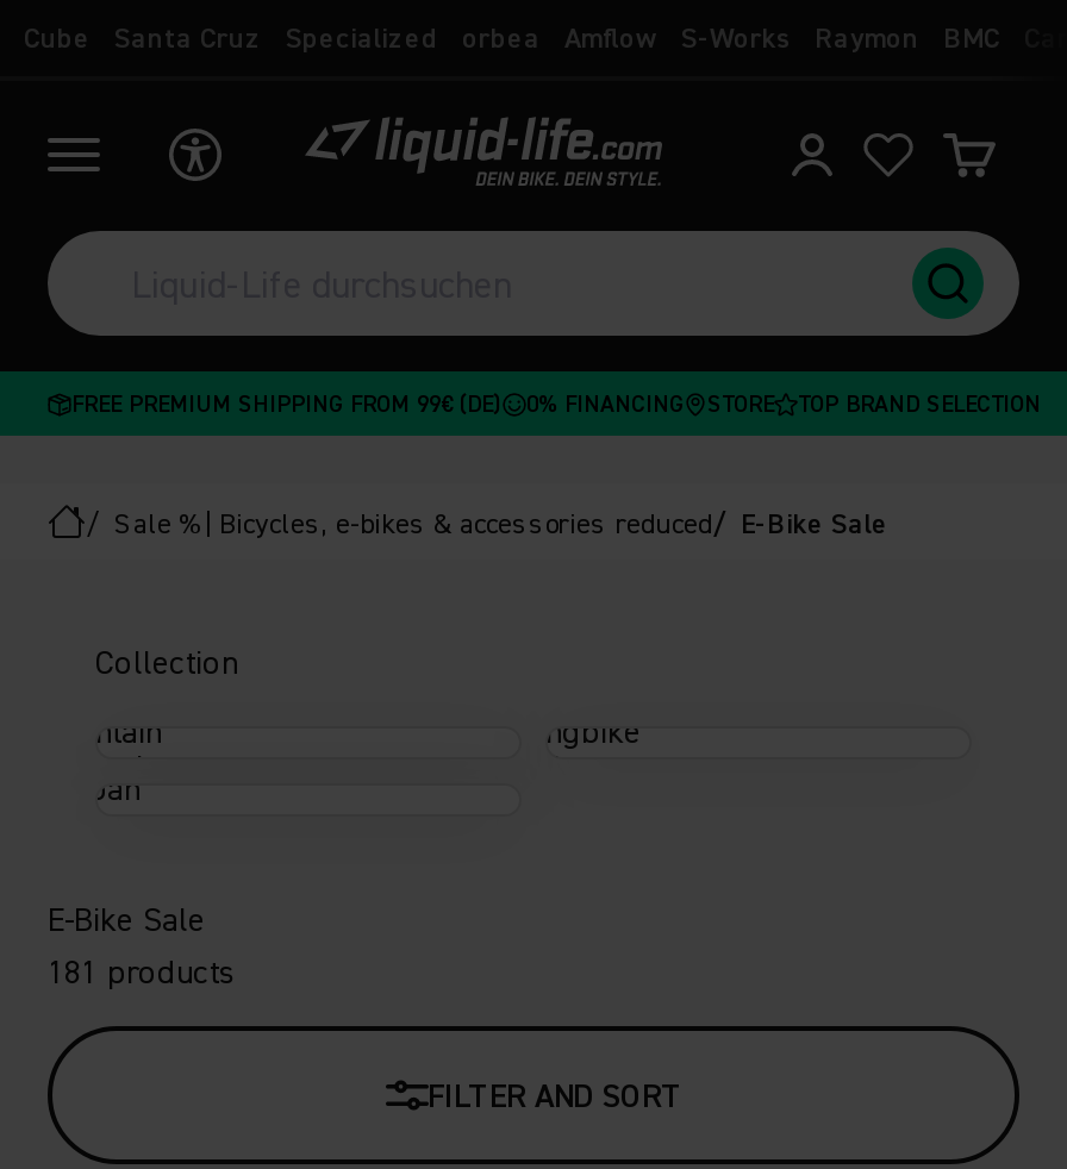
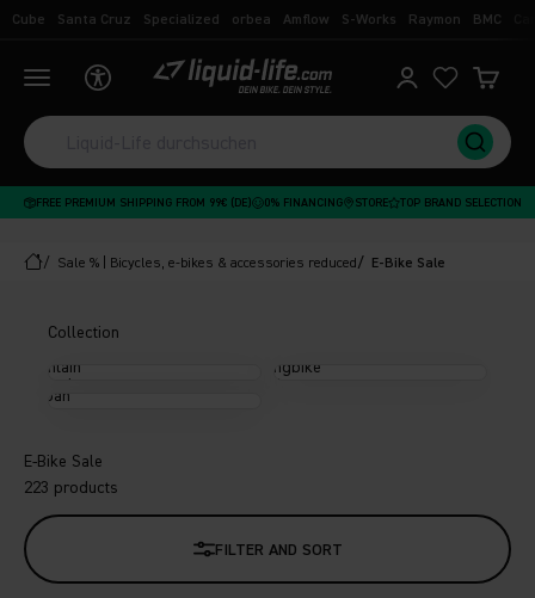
[48,950,236,990] 181 products -> [24,476,118,497] 223 products

